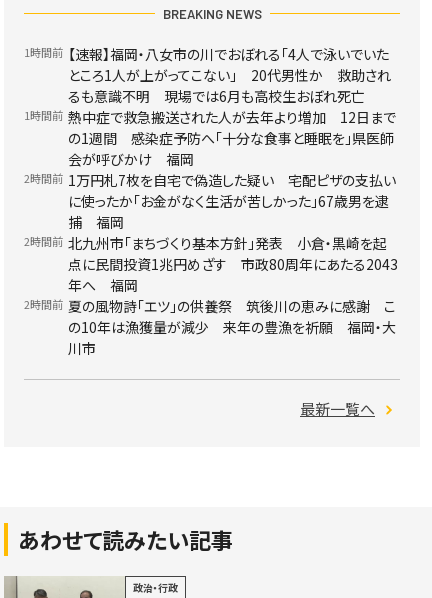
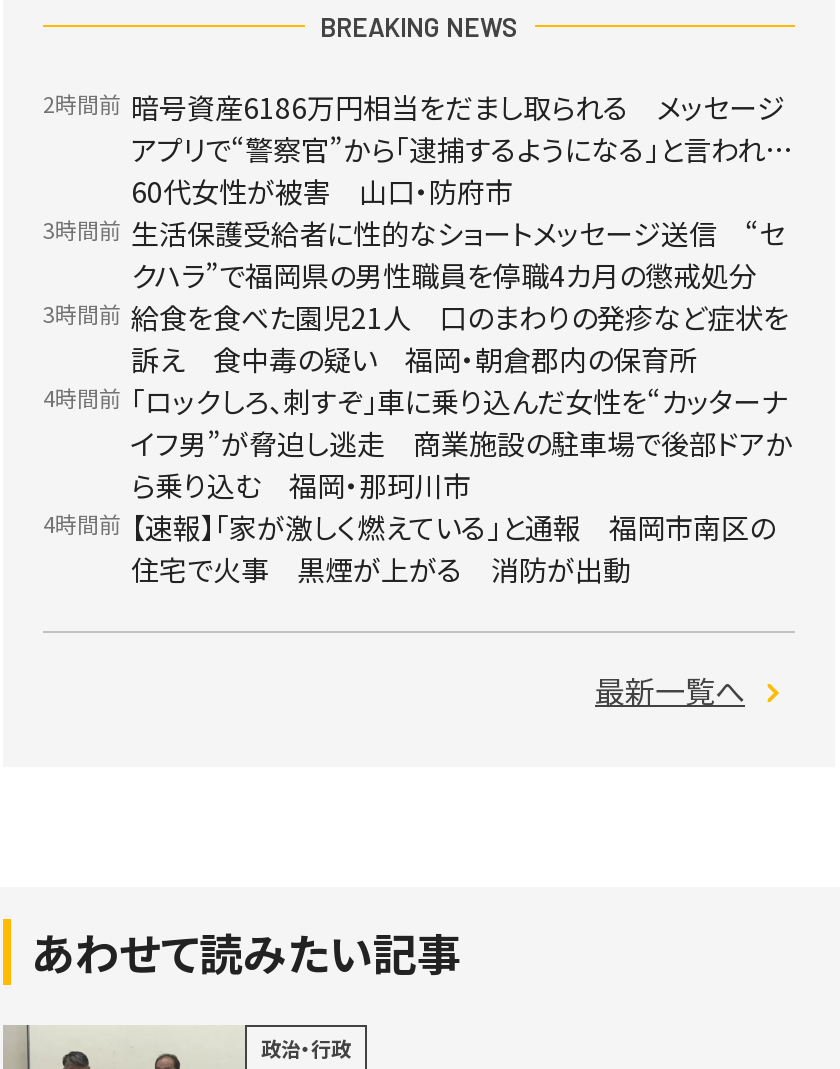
[24,43,398,357] 1時間前 【速報】福岡・八女市の川でおぼれる「4人で泳いでいた | ところ1人が上がってこない」 20代男性か 救助され | るも意識不明 現場では6月も高校生おぼれ死亡 | 1時間前 熱中症で救急搬送された人が去年より増加 12日まで | の1週間 感染症予防へ「十分な食事と睡眠を」県医師 | 会が呼びかけ 福岡 | 2時間前 1万円札7枚を自宅で偽造した疑い 宅配ピザの支払い | に使ったか「お金がなく生活が苦しかった」67歳男を逮 | 捕 福岡 | 2時間前 北九州市「まちづくり基本方針」発表 小倉・黒崎を起 | 点に民間投資1兆円めざす 市政80周年にあたる2043 | 年へ 福岡 | 2時間前 夏の風物詩「エツ」の供養祭 筑後川の恵みに感謝 こ | の10年は漁獲量が減少 来年の豊漁を祈願 福岡・大 | 川市 -> [43,86,793,588] 2時間前 暗号資産6186万円相当をだまし取られる メッセージ | アプリで“警察官”から「逮捕するようになる」と言われ… | 60代女性が被害 山口・防府市 | 3時間前 生活保護受給者に性的なショートメッセージ送信 “セ | クハラ”で福岡県の男性職員を停職4カ月の懲戒処分 | 3時間前 給食を食べた園児21人 口のまわりの発疹など症状を | 訴え 食中毒の疑い 福岡・朝倉郡内の保育所 | 4時間前 「ロックしろ、刺すぞ」車に乗り込んだ女性を“カッターナ | イフ男”が脅迫し逃走 商業施設の駐車場で後部ドアか | ら乗り込む 福岡・那珂川市 | 4時間前 【速報】「家が激しく燃えている」と通報 福岡市南区の | 住宅で火事 黒煙が上がる 消防が出動

